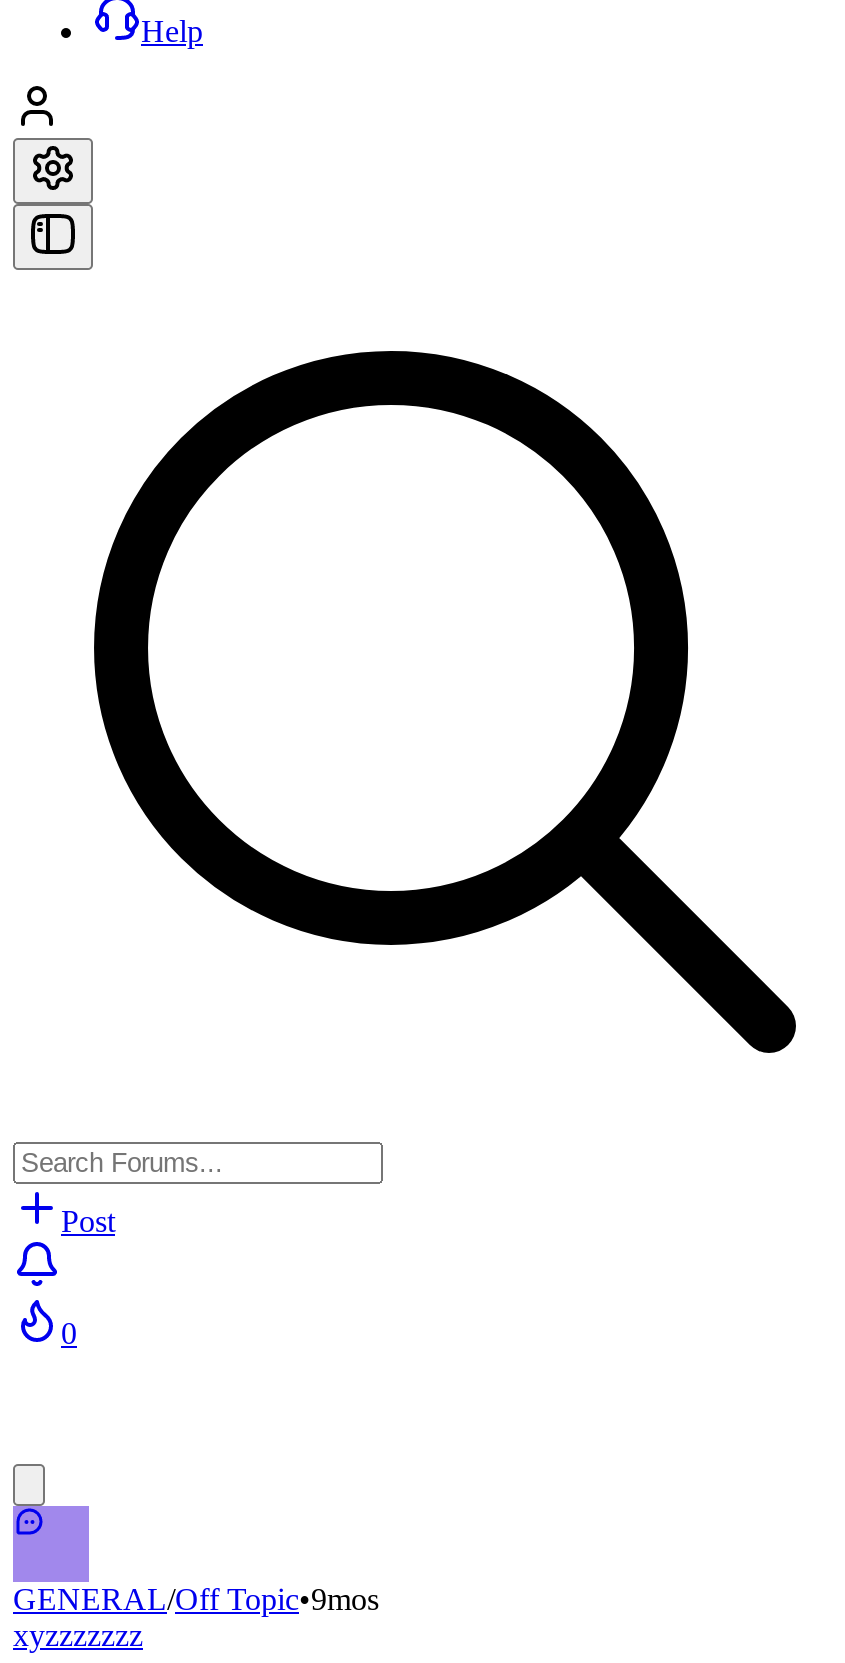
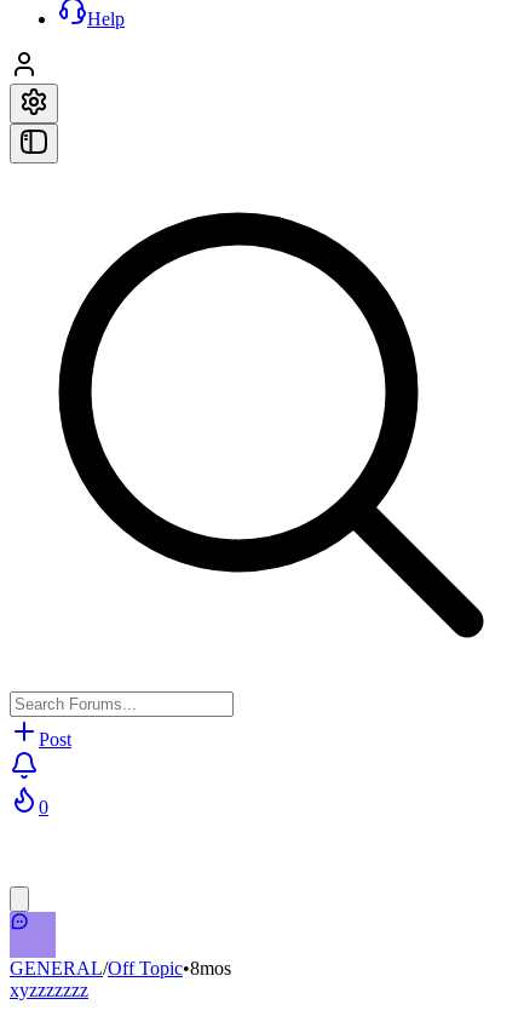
[13,1582,379,1616] GENERAL/Off Topic•9mos -> [10,958,231,978] GENERAL/Off Topic•8mos

